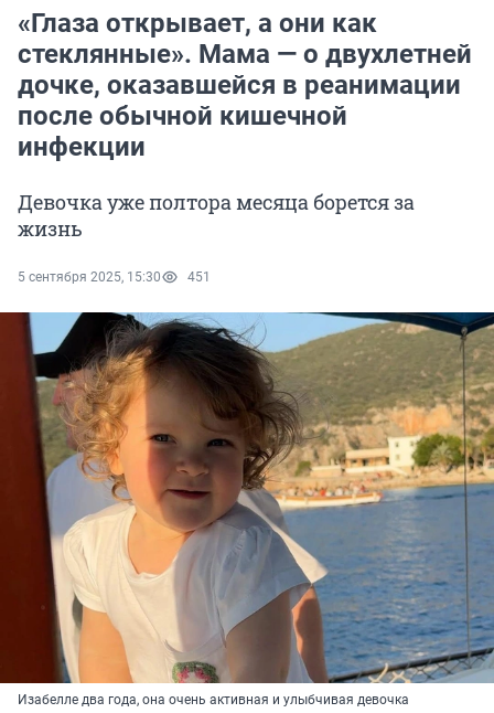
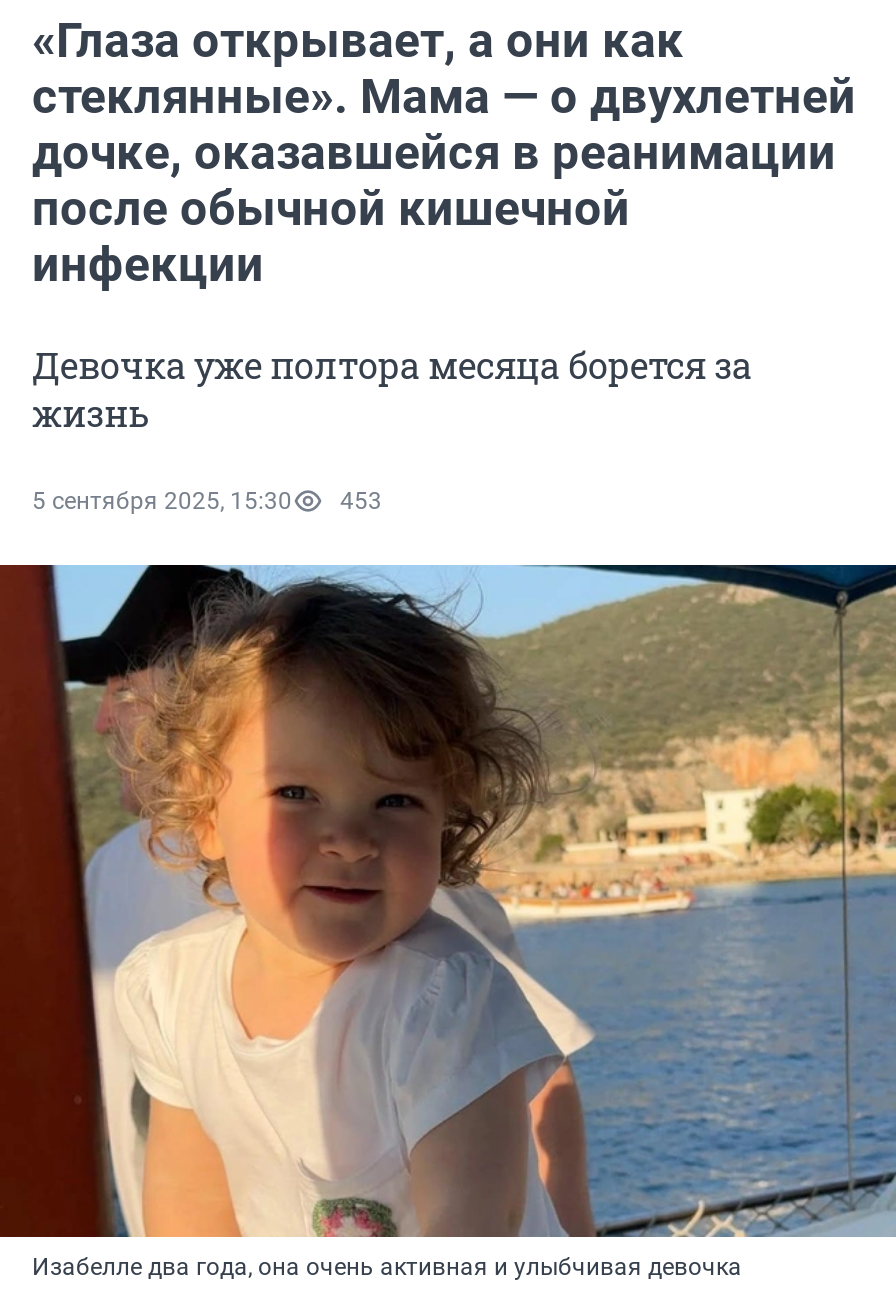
[18,269,211,285] 5 сентября 2025, 15:30 451 -> [32,487,382,515] 5 сентября 2025, 15:30 453

